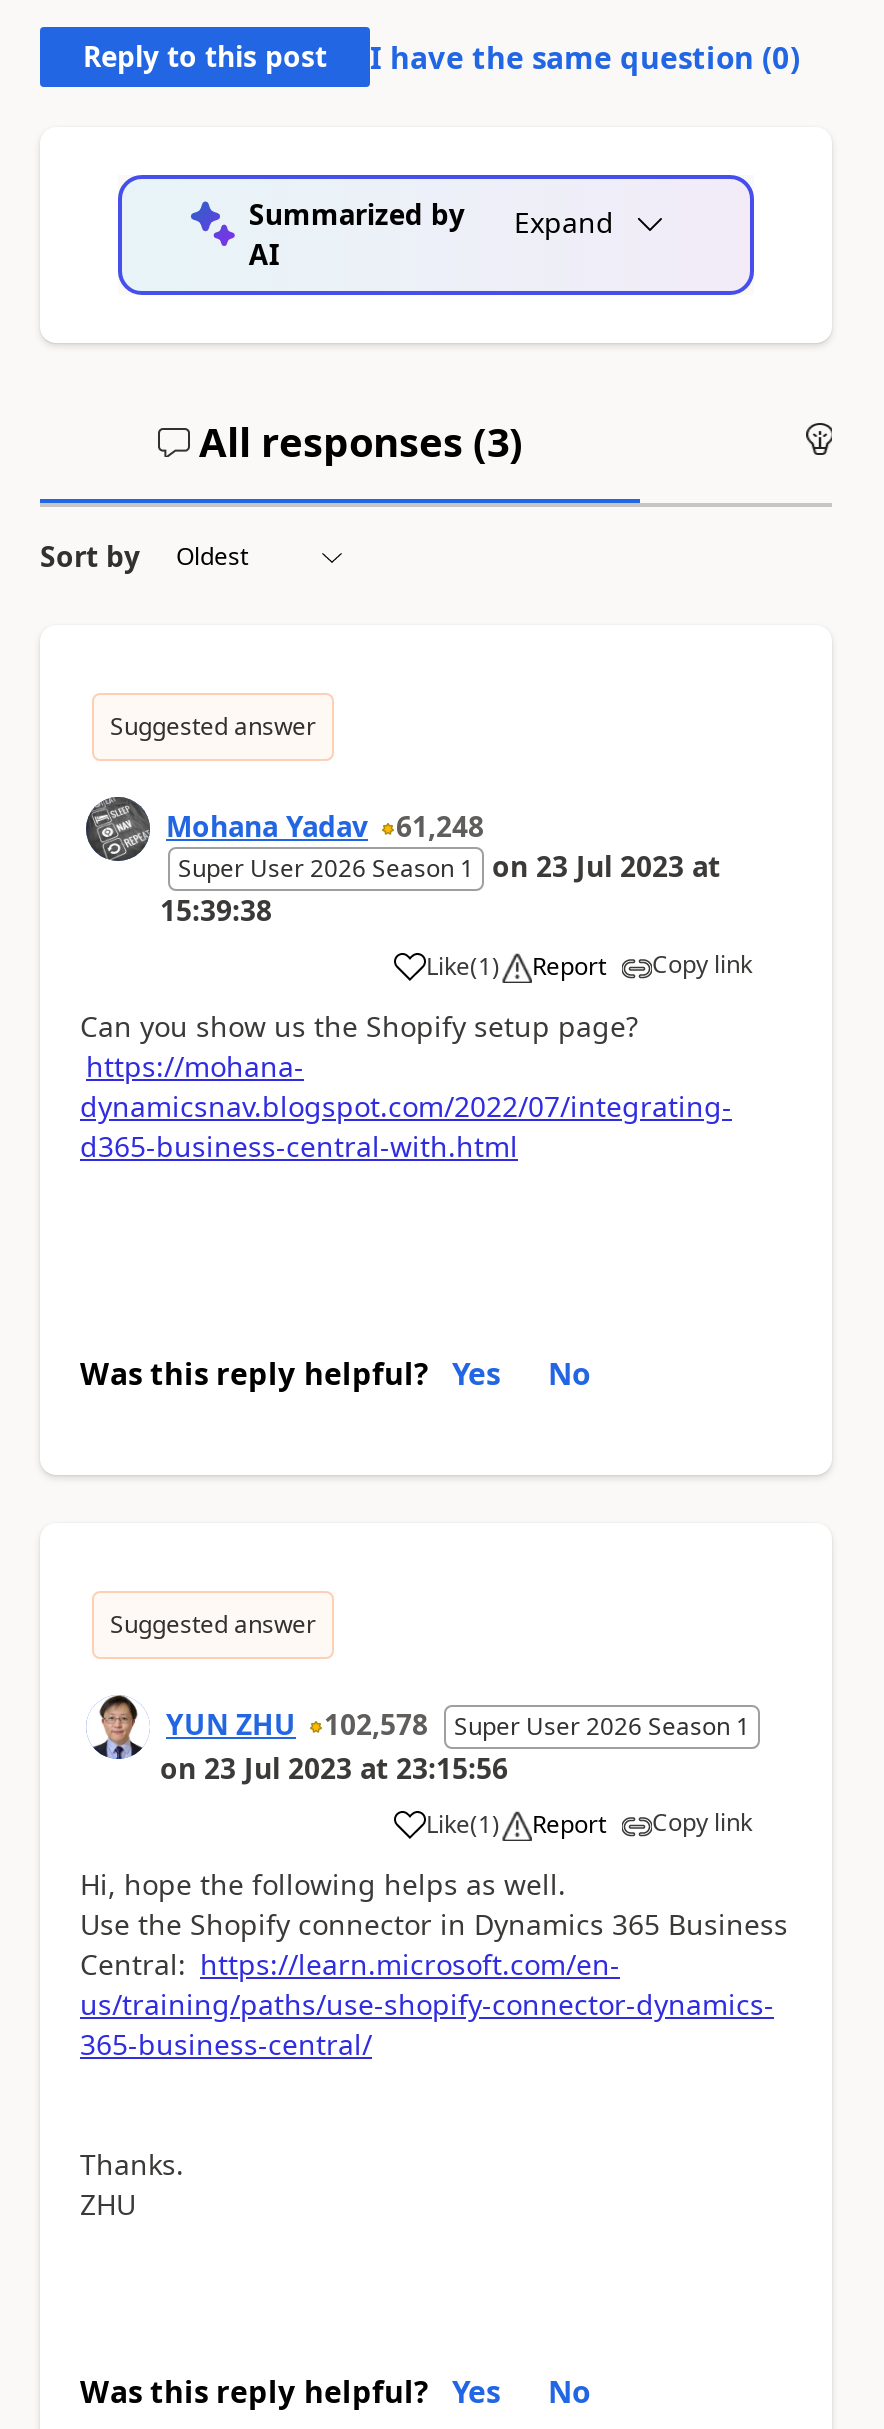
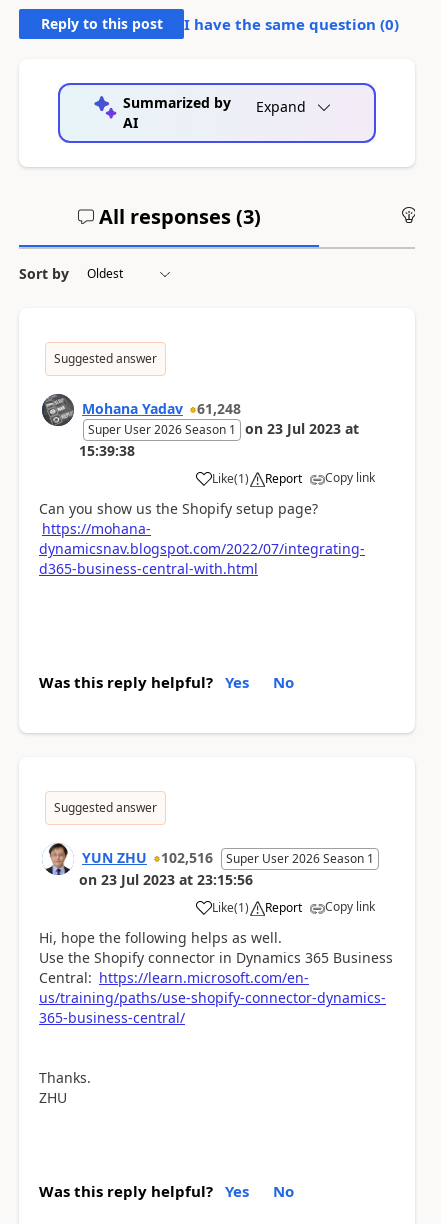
[166,1704,750,1742] YUN ZHU 102,578 Super User 2026 Season 1 -> [82,847,374,866] YUN ZHU 102,516 Super User 2026 Season 1

